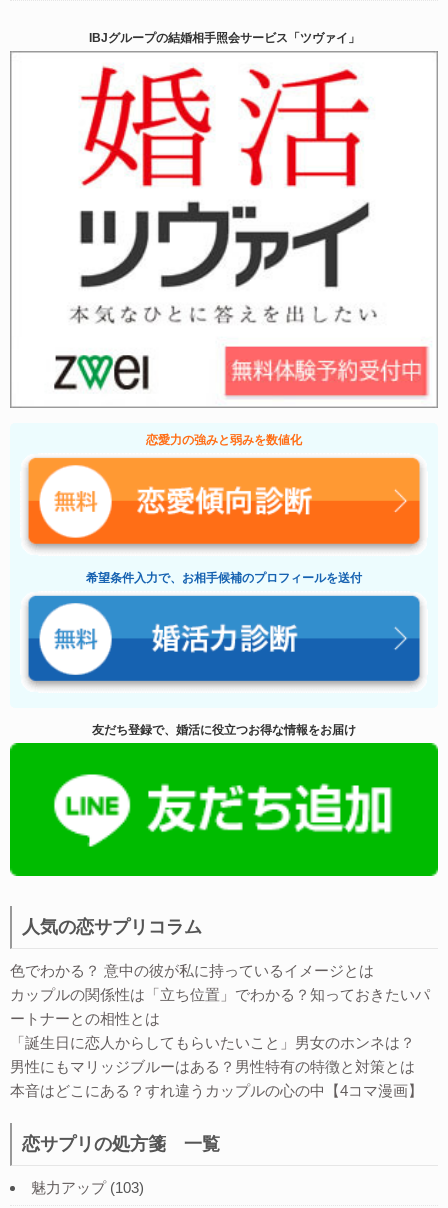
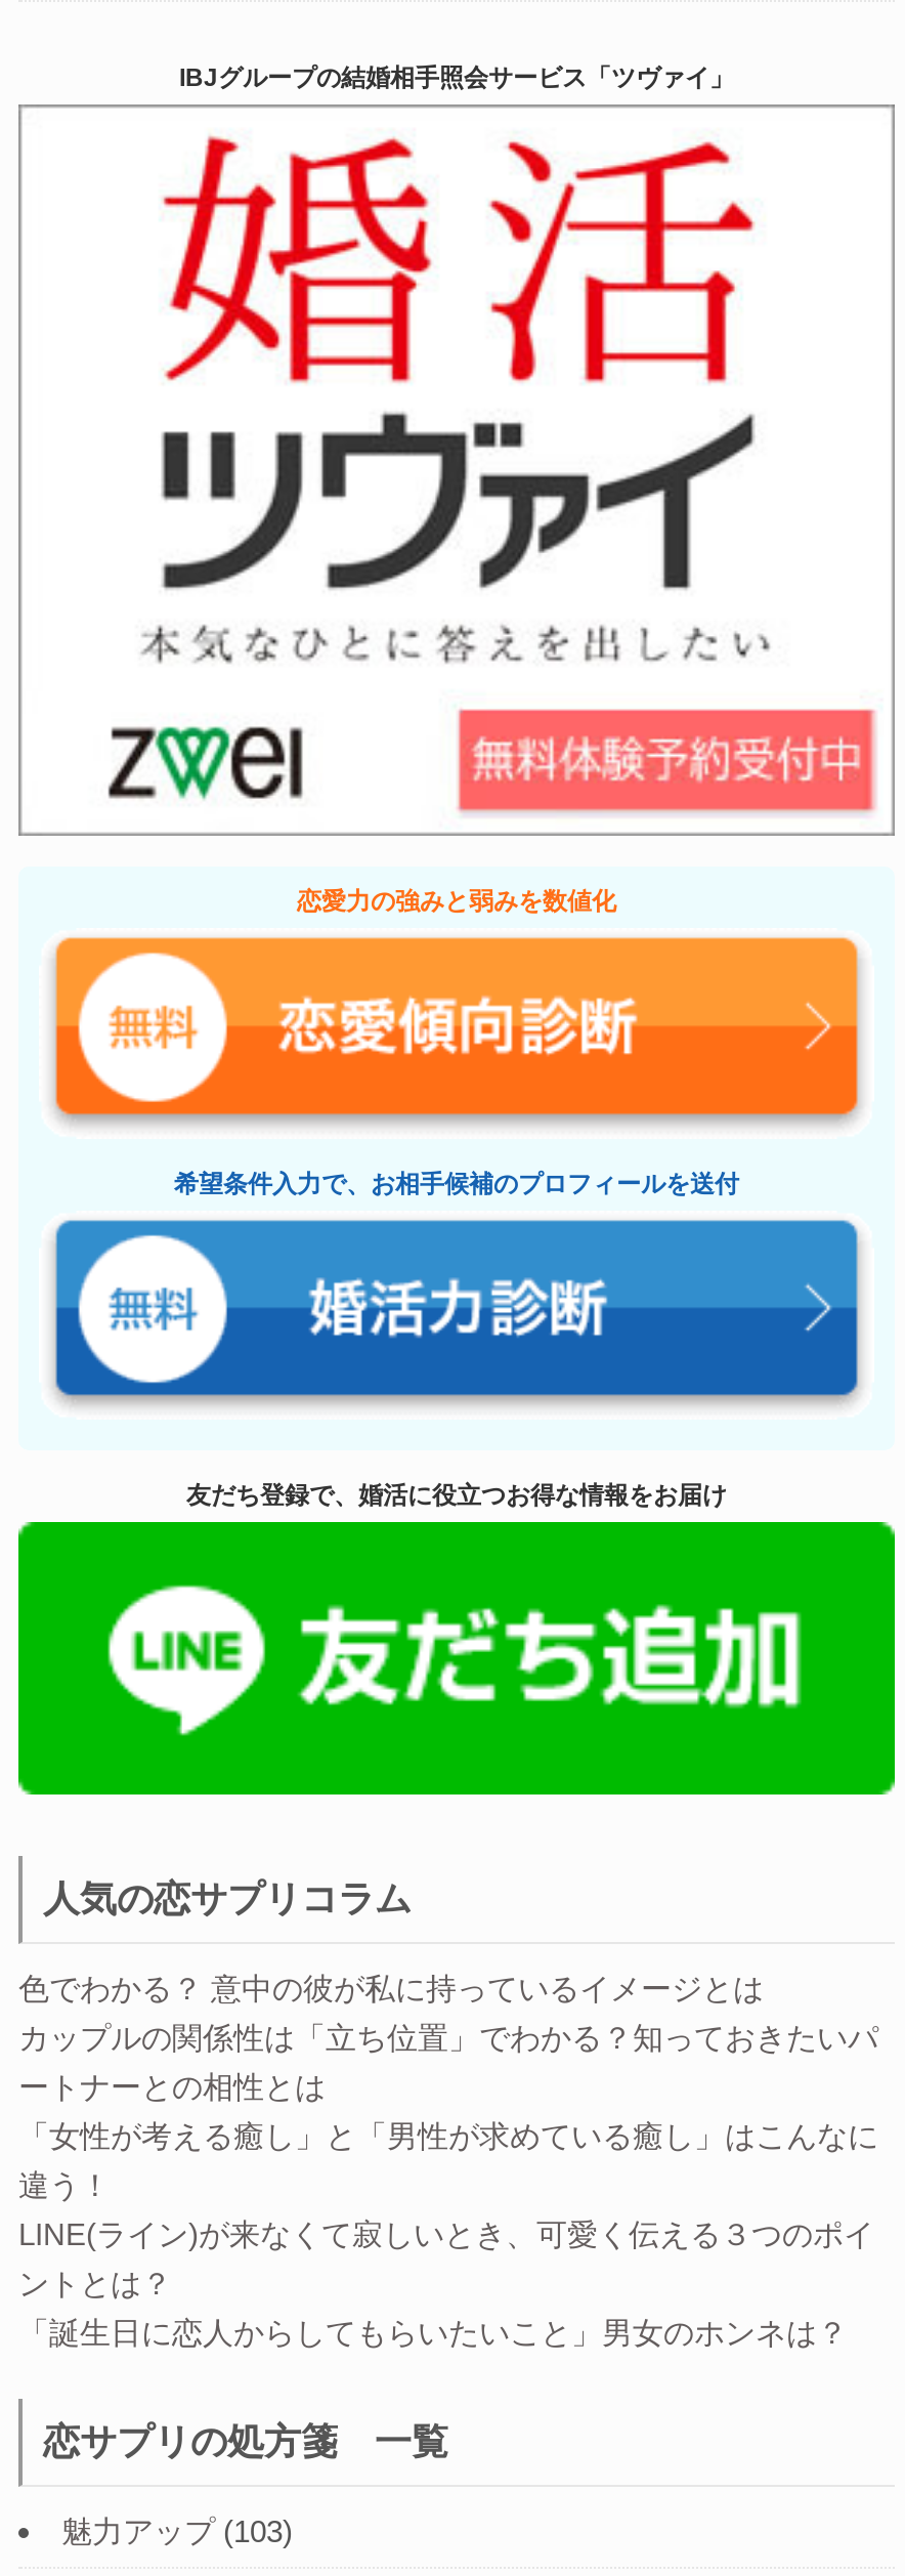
none -> [18,2118,878,2301] 「女性が考える癒し」と「男性が求めている癒し」はこんなに | 違う！ | LINE(ライン)が来なくて寂しいとき、可愛く伝える３つのポイ | ントとは？
moved [10,1034,415,1051] -> [18,2315,848,2350]: 「誕生日に恋人からしてもらいたいこと」男女のホンネは？
[10,1058,423,1099] 男性にもマリッジブルーはある？男性特有の特徴と対策とは | 本音はどこにある？すれ違うカップルの心の中【4コマ漫画】 -> none

